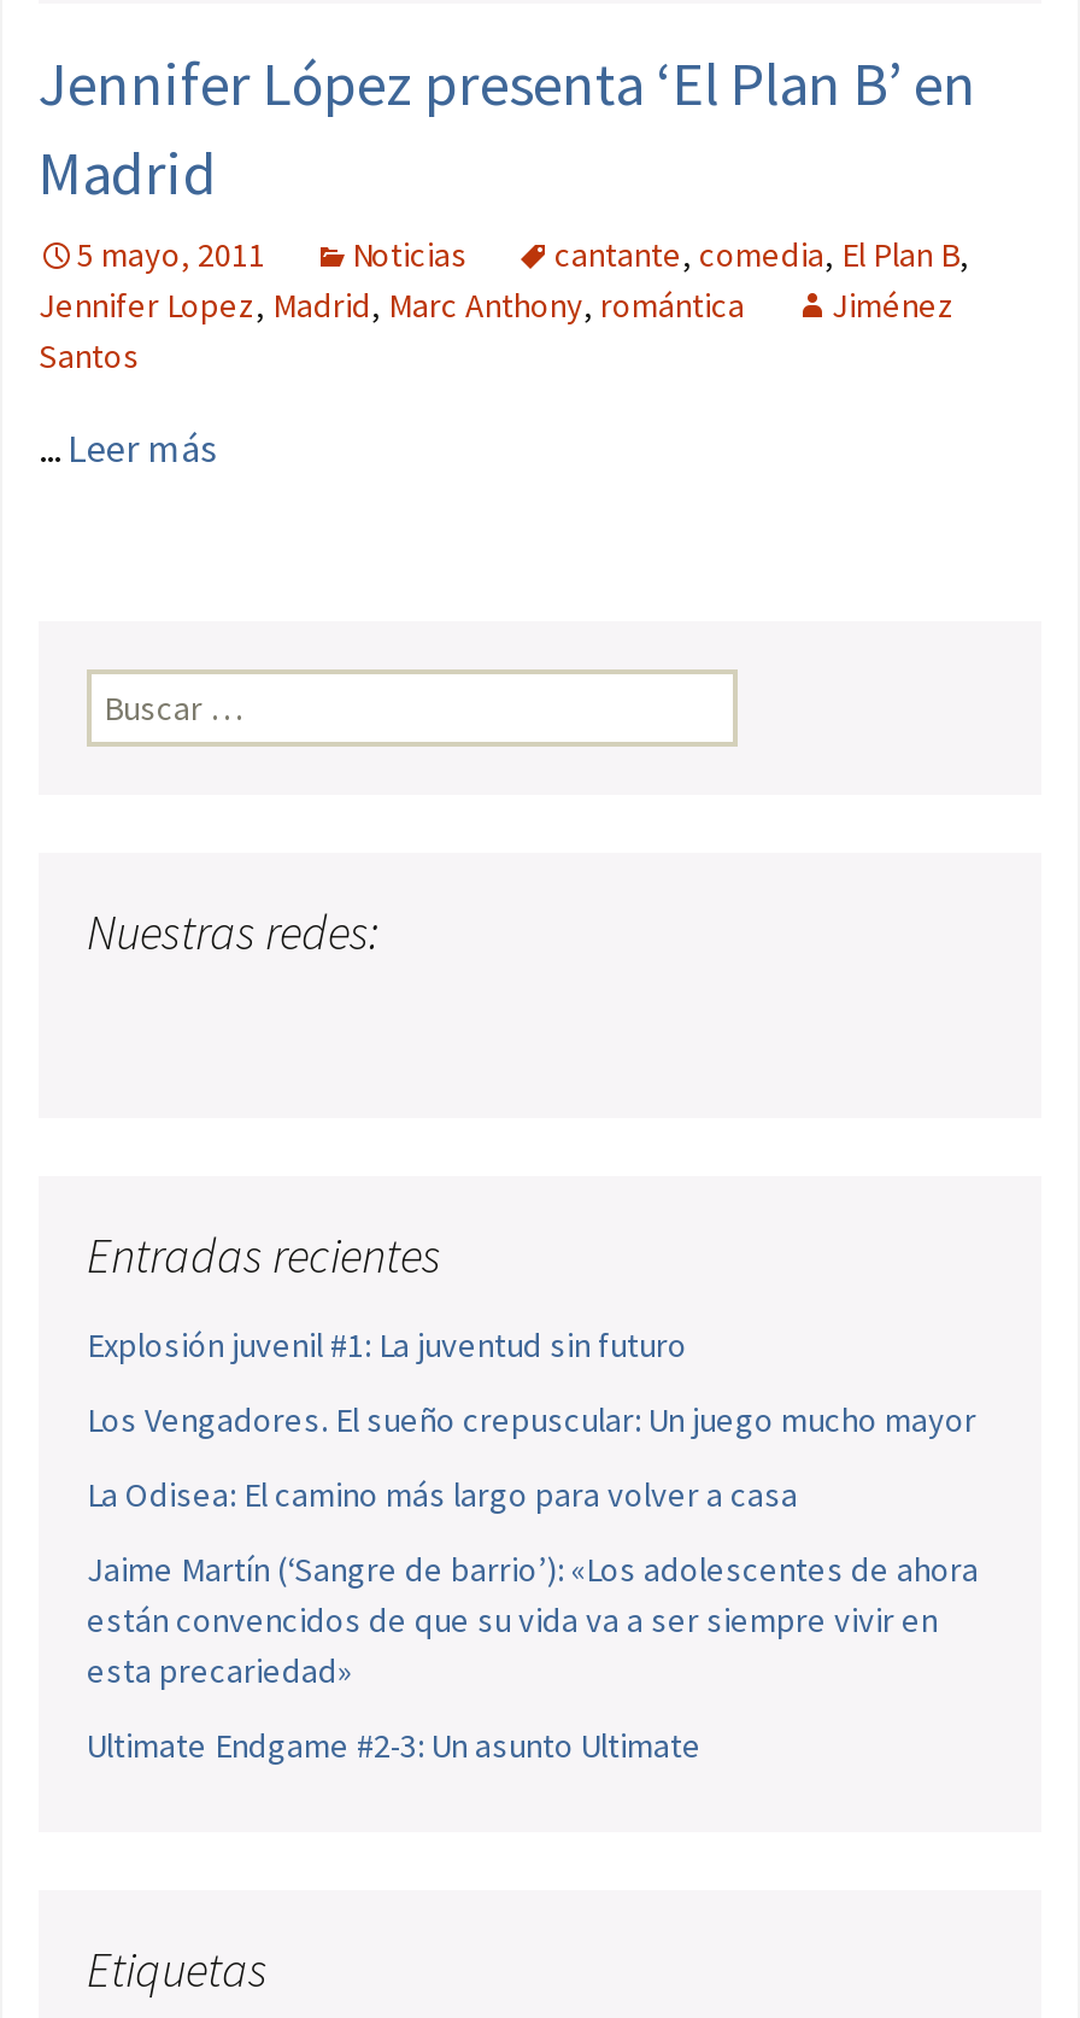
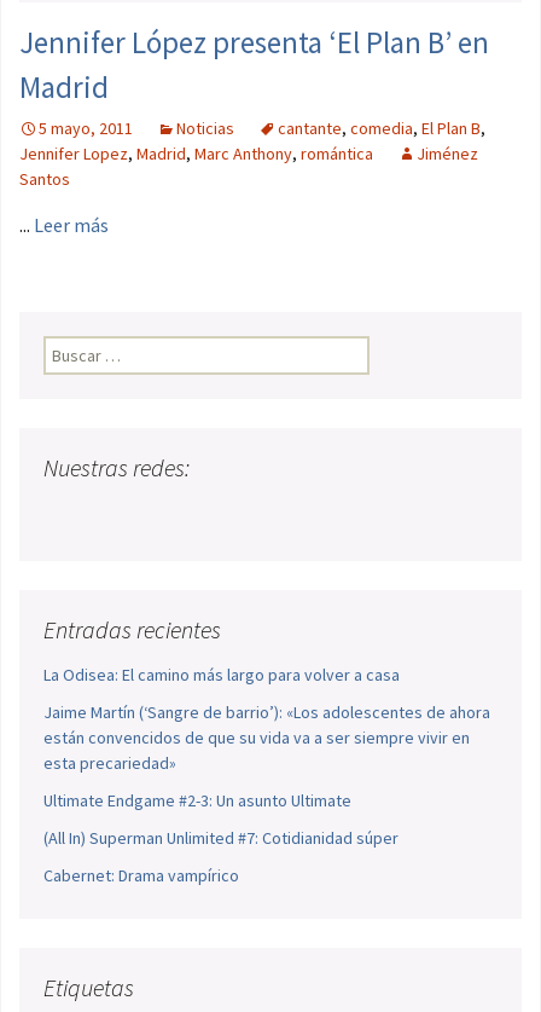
[87,1323,976,1441] Explosión juvenil #1: La juventud sin futuro | Los Vengadores. El sueño crepuscular: Un juego mucho mayor -> none
moved [87,1473,979,1767] -> [43,664,490,811]: La Odisea: El camino más largo para volver a casa | Jaime Martín (‘Sangre de barrio’): «Los adolescentes de ahora | están convencidos de que su vida va a ser siempre vivir en | esta precariedad» | Ultimate Endgame #2-3: Un asunto Ultimate
none -> [43,827,399,886] (All In) Superman Unlimited #7: Cotidianidad súper | Cabernet: Drama vampírico

